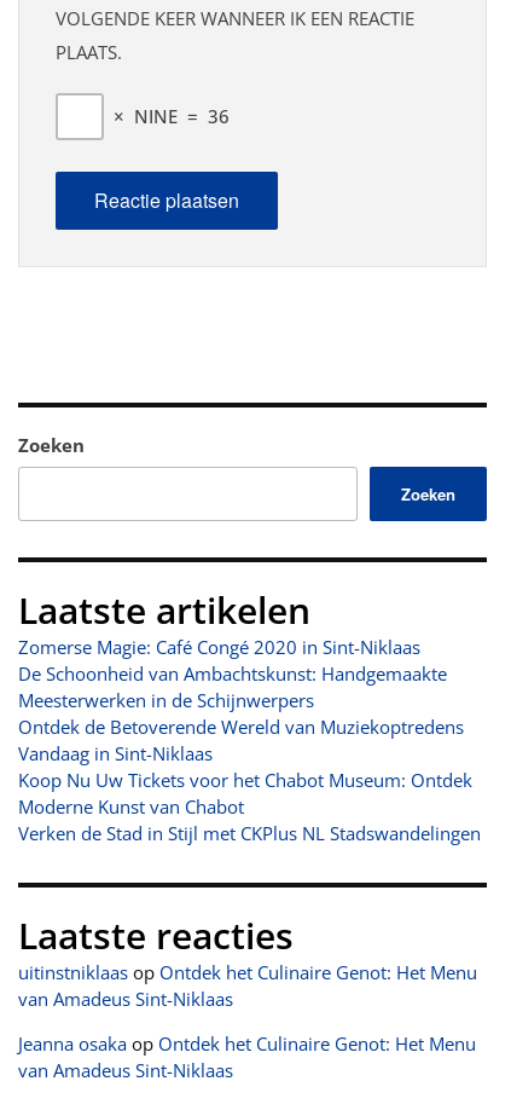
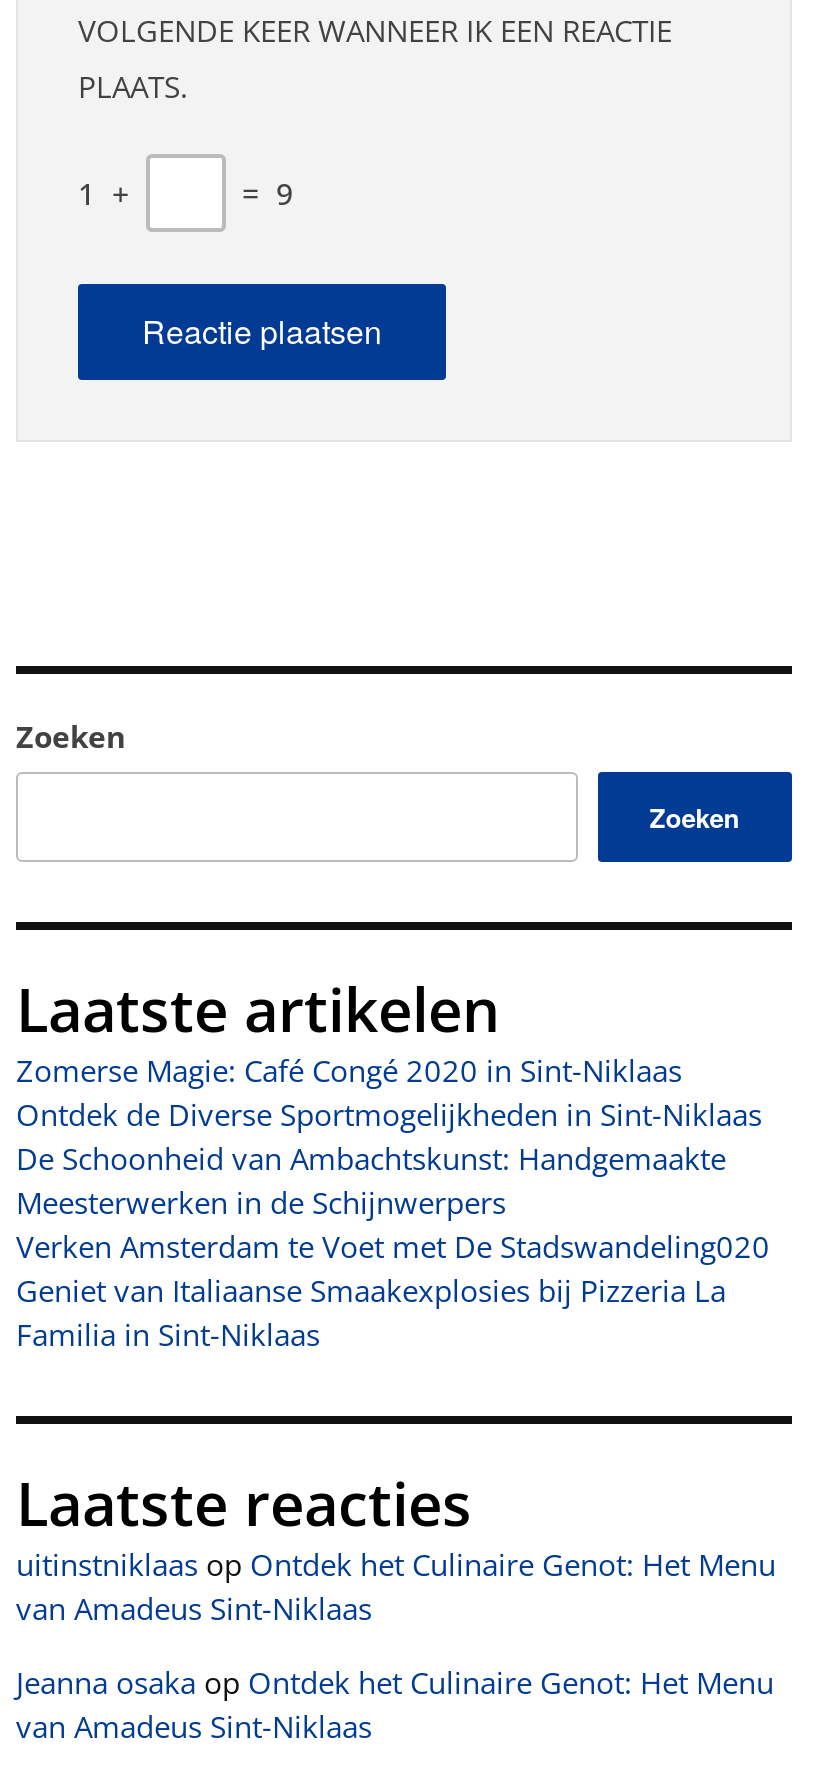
[109,104,230,128] × NINE = 36 -> [78,172,294,212] 1 + | = 9
none -> [16,1093,762,1133] Ontdek de Diverse Sportmogelijkheden in Sint-Niklaas
moved [18,661,447,712] -> [16,1137,726,1221]: De Schoonheid van Ambachtskunst: Handgemaakte | Meesterwerken in de Schijnwerpers
[18,714,481,845] Ontdek de Betoverende Wereld van Muziekoptredens | Vandaag in Sint-Niklaas | Koop Nu Uw Tickets voor het Chabot Museum: Ontdek | Moderne Kunst van Chabot | Verken de Stad in Stijl met CKPlus NL Stadswandelingen -> [16,1225,770,1353] Verken Amsterdam te Voet met De Stadswandeling020 | Geniet van Italiaanse Smaakexplosies bij Pizzeria La | Familia in Sint-Niklaas

